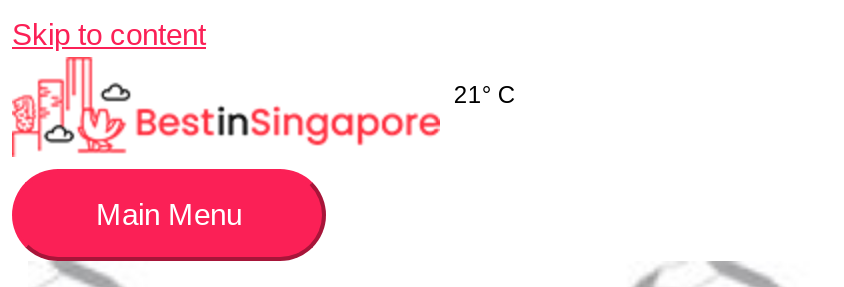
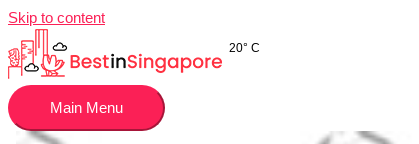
[454,81,516,109] 21° C -> [229,41,260,55] 20° C

